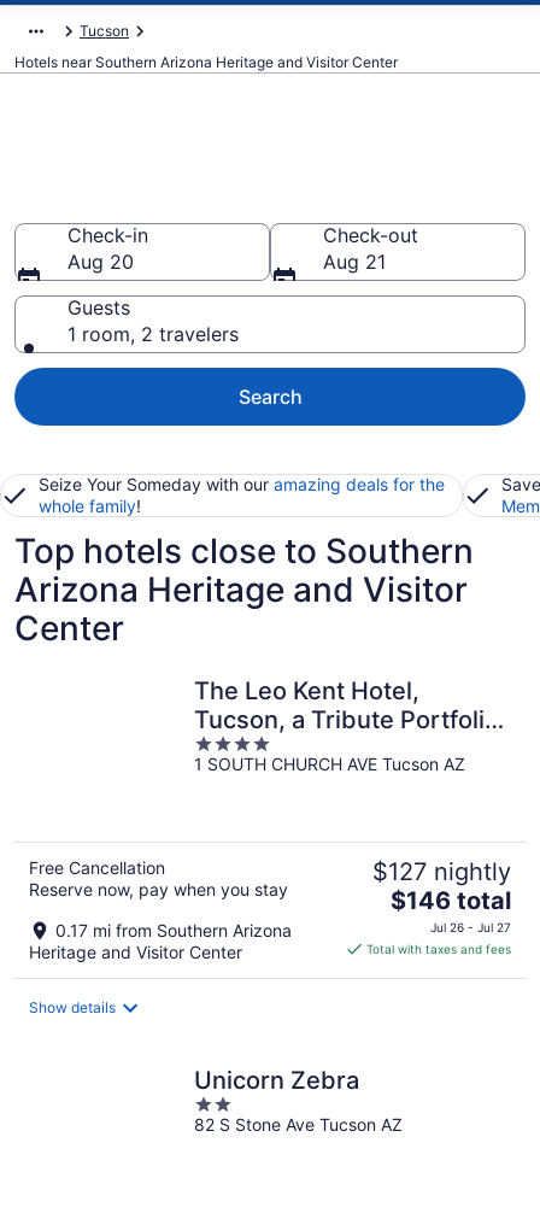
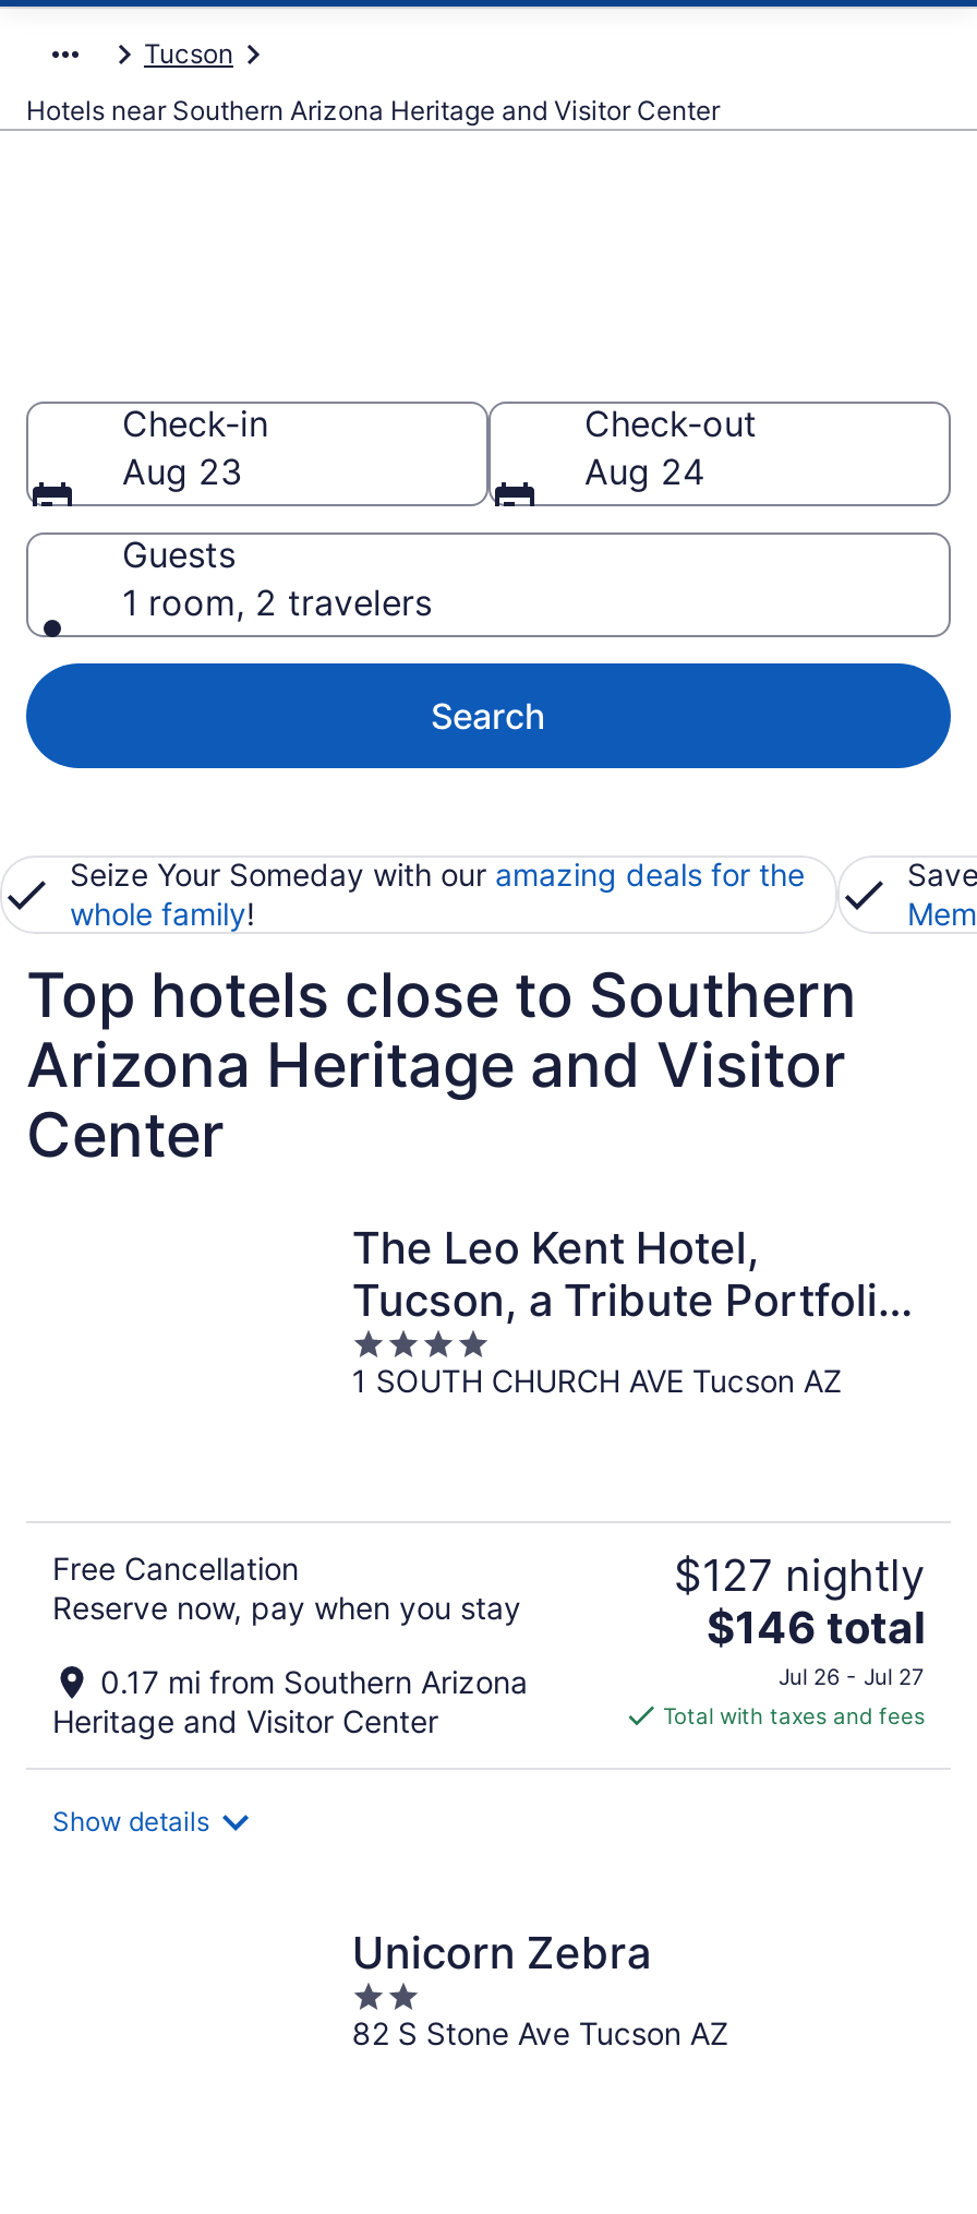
[67,250,134,274] Aug 20 -> [122,450,242,493] Aug 23
[323,250,386,274] Aug 21 -> [584,450,704,493] Aug 24

